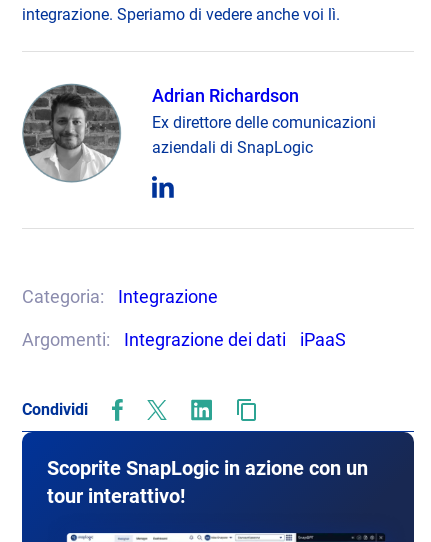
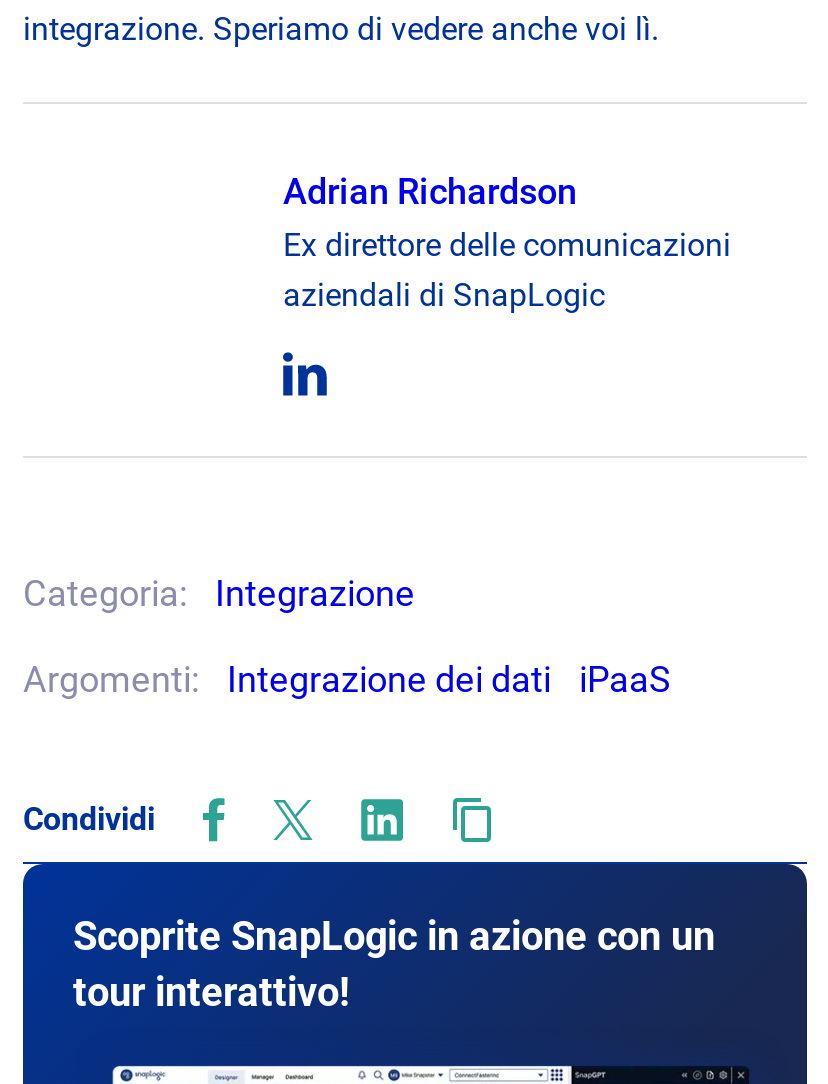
[21,83,122,183] [image] -> none

